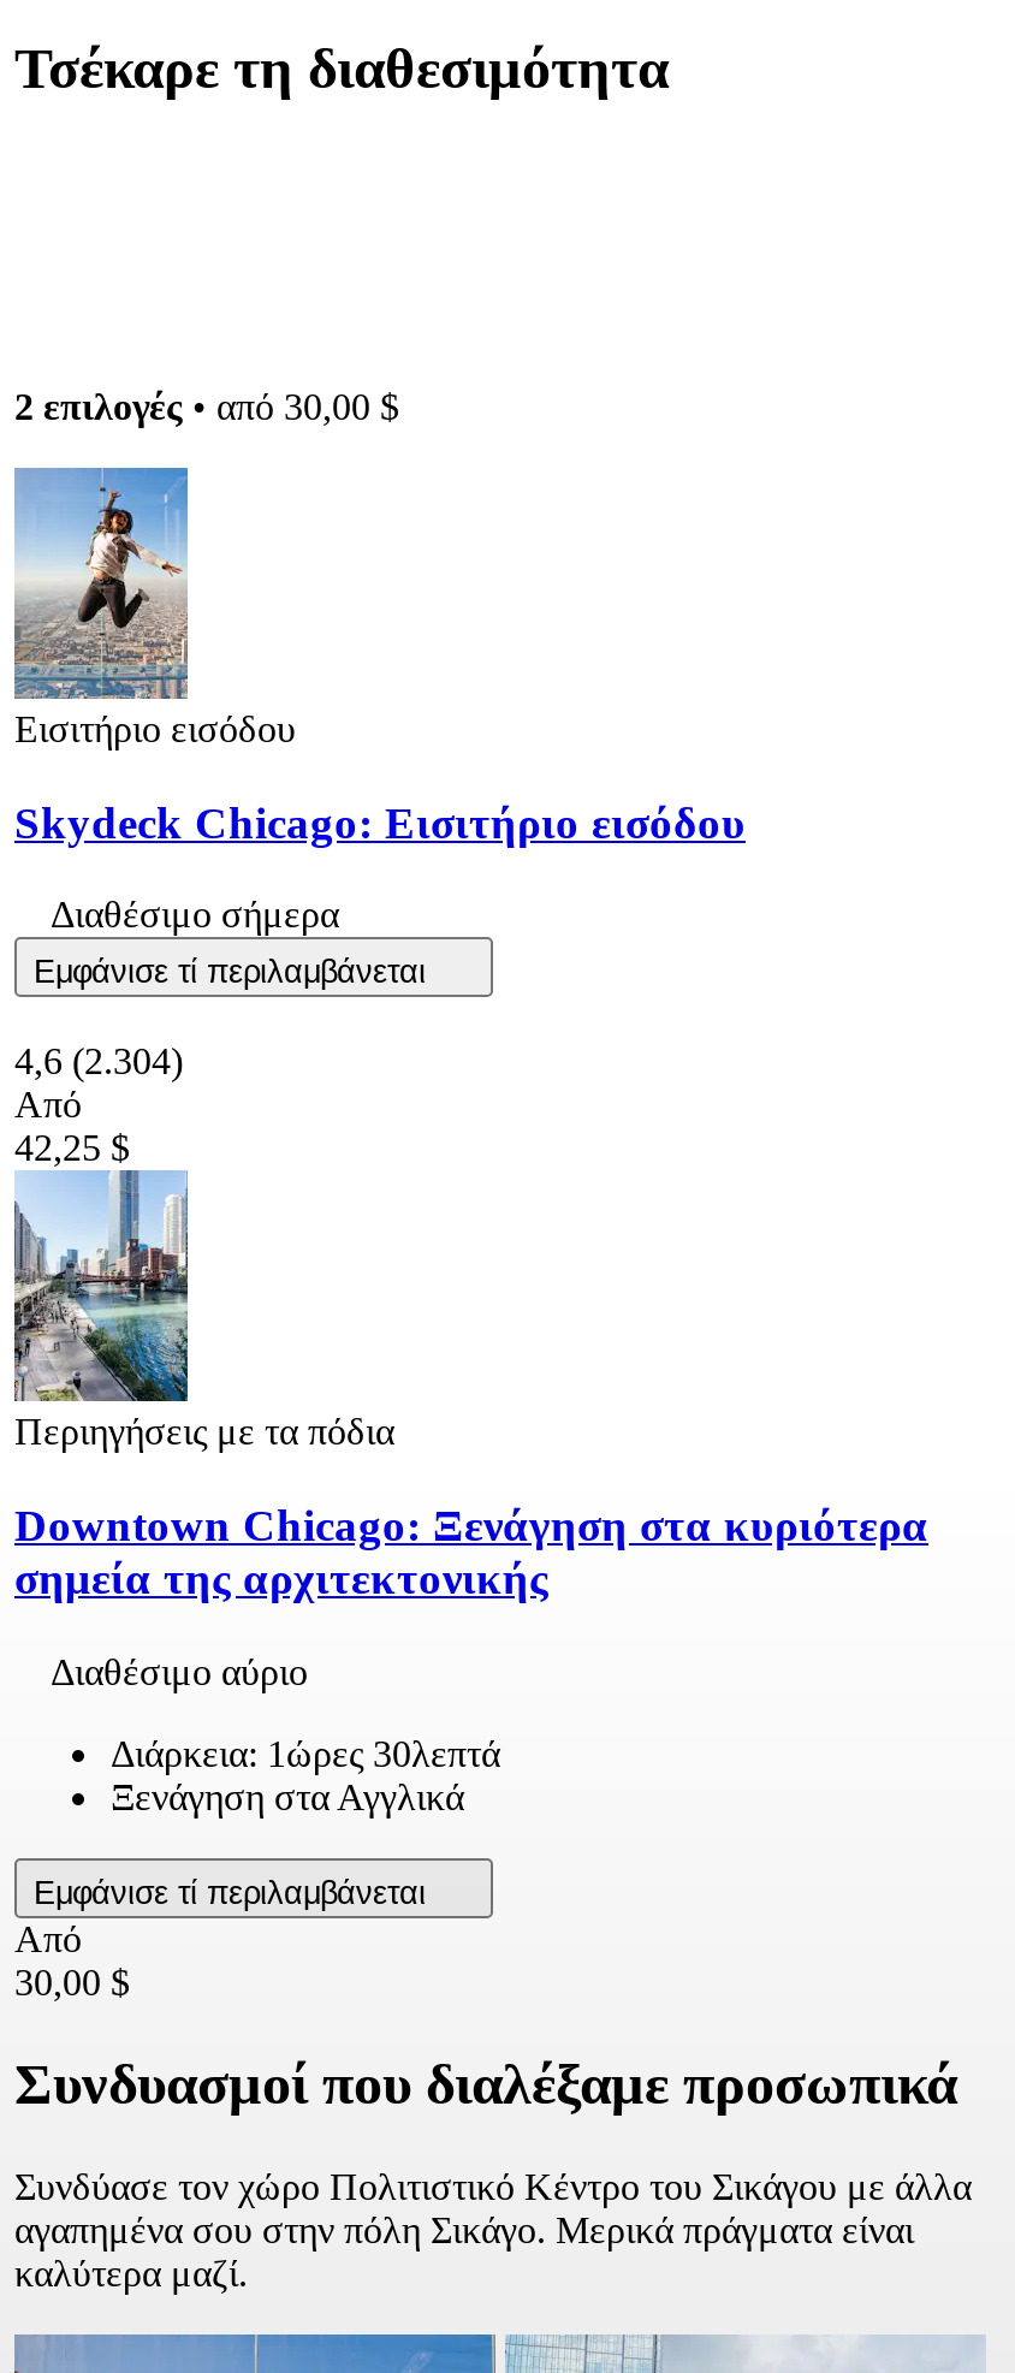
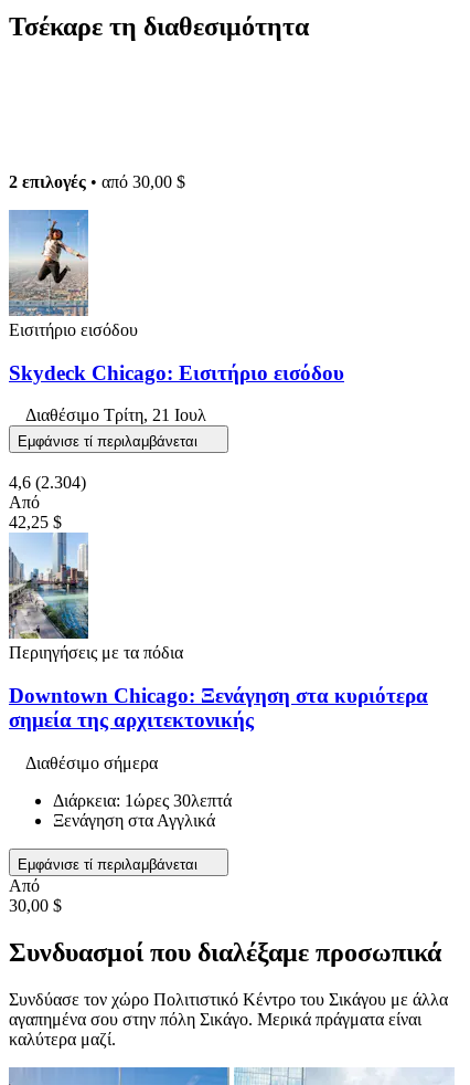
none -> [25,406,206,425] Διαθέσιμο Τρίτη, 21 Ιουλ
moved [51,894,339,935] -> [25,753,158,772]: Διαθέσιμο σήμερα
[51,1651,308,1692] Διαθέσιμο αύριο -> none

